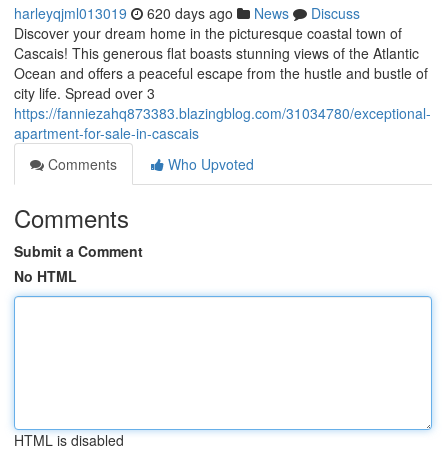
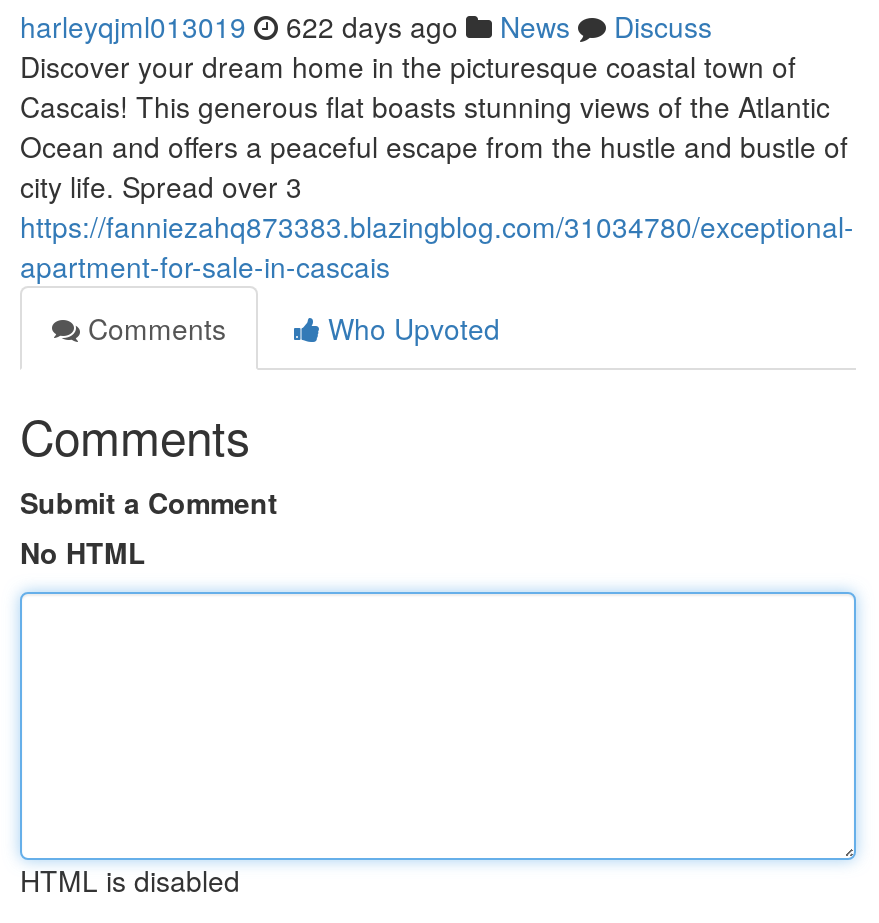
[14,3,360,23] harleyqjml013019 620 days ago News Discuss -> [20,6,712,46] harleyqjml013019 622 days ago News Discuss

